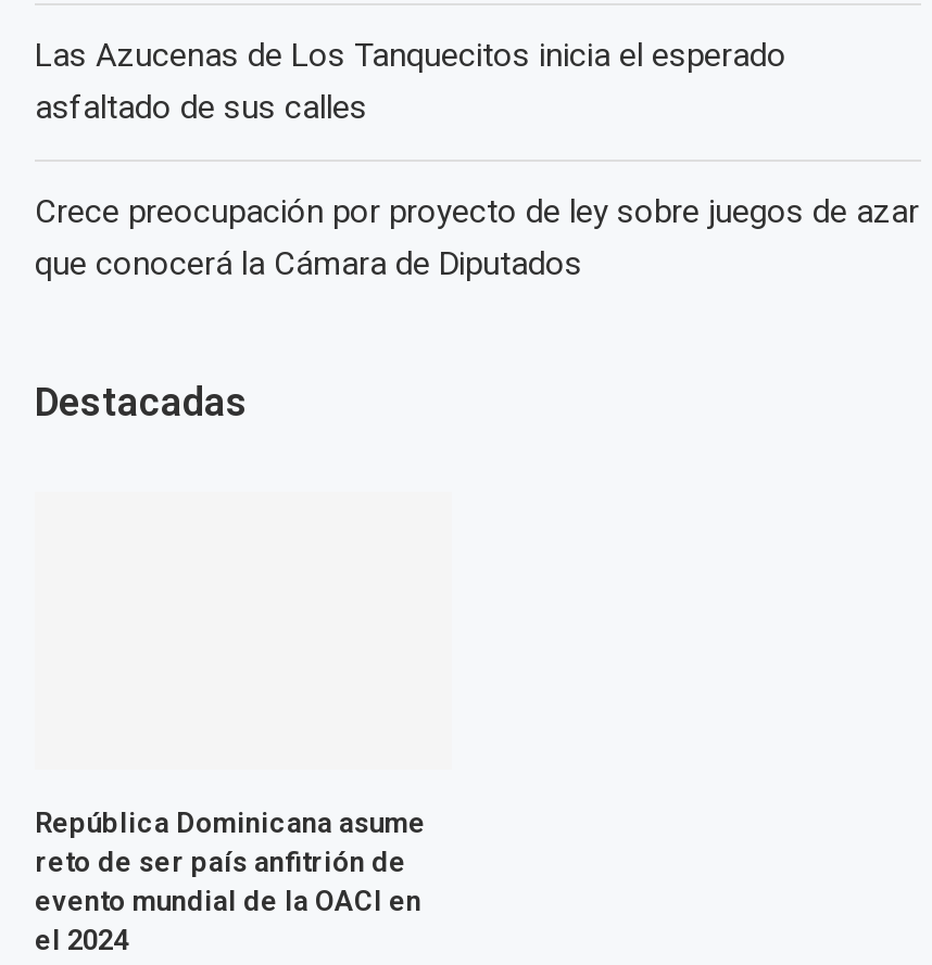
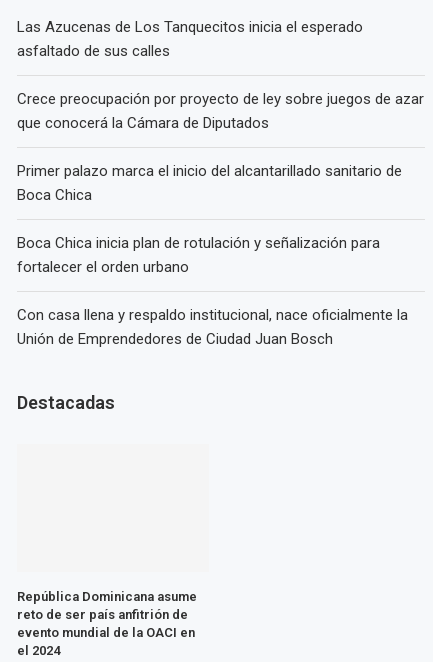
none -> [17,162,408,348] Primer palazo marca el inicio del alcantarillado sanitario de | Boca Chica | Boca Chica inicia plan de rotulación y señalización para | fortalecer el orden urbano | Con casa llena y respaldo institucional, nace oficialmente la | Unión de Emprendedores de Ciudad Juan Bosch

